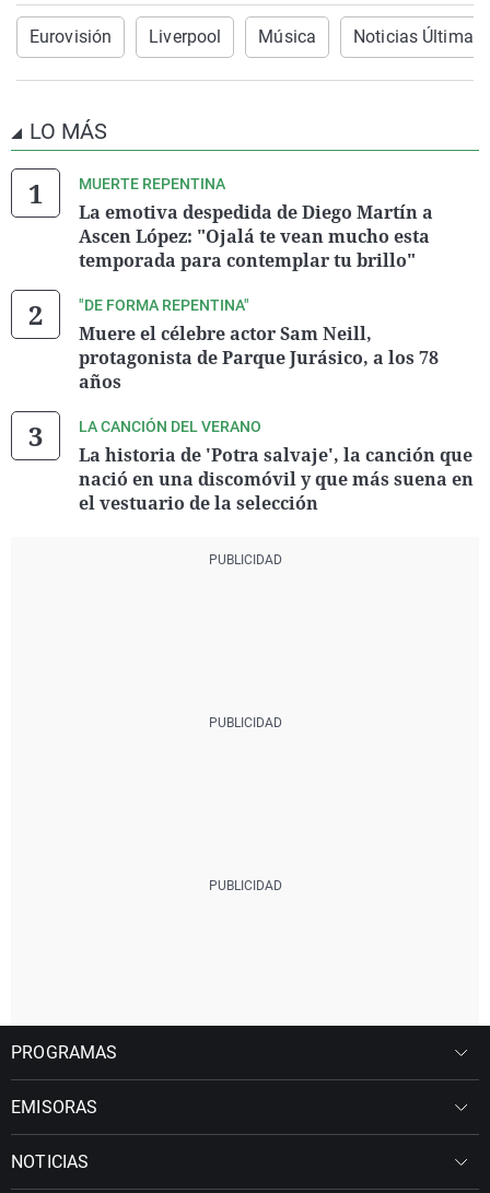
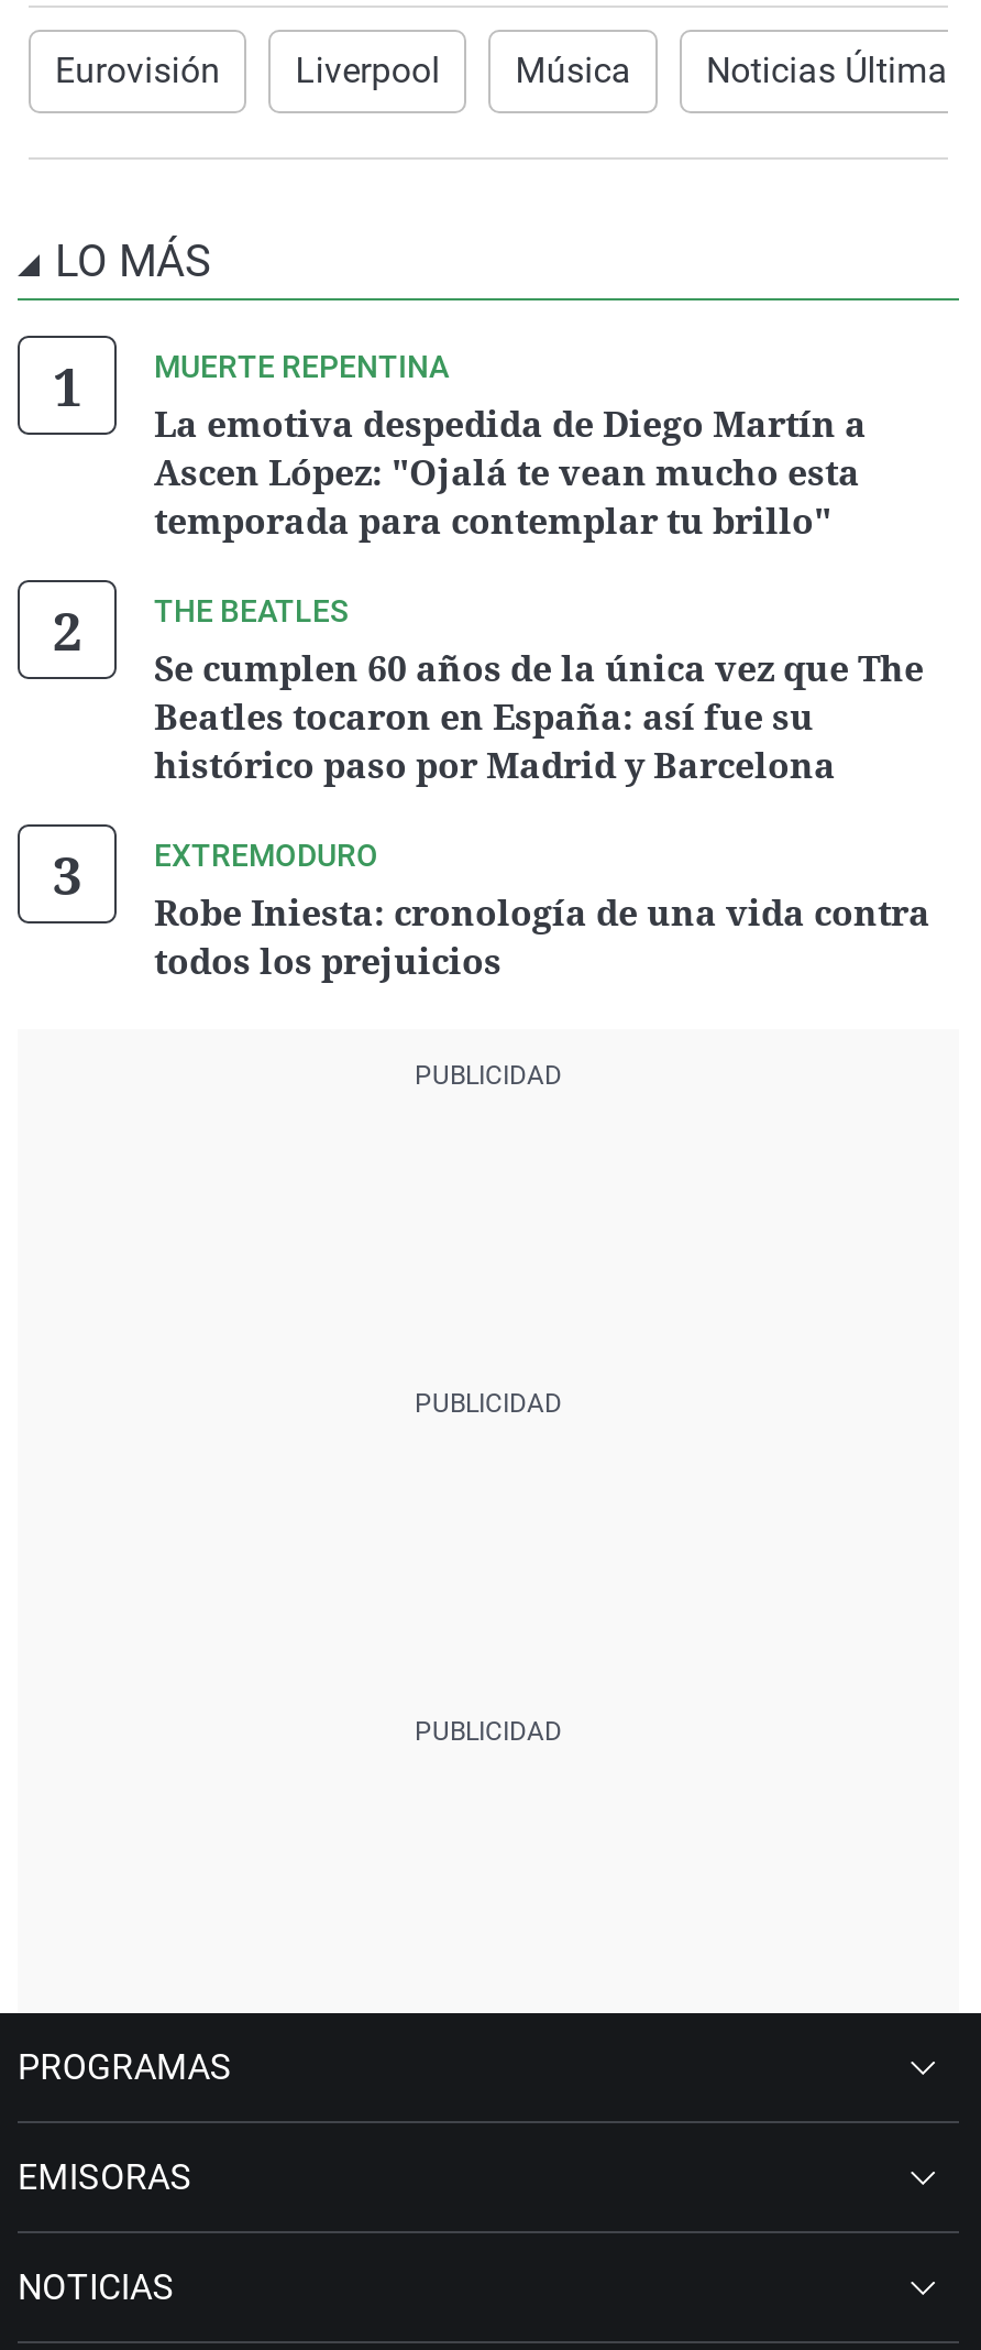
[79,296,439,394] "DE FORMA REPENTINA" | Muere el célebre actor Sam Neill, | protagonista de Parque Jurásico, a los 78 | años -> [154,593,924,789] THE BEATLES | Se cumplen 60 años de la única vez que The | Beatles tocaron en España: así fue su | histórico paso por Madrid y Barcelona
[79,418,474,515] LA CANCIÓN DEL VERANO | La historia de 'Potra salvaje', la canción que | nació en una discomóvil y que más suena en | el vestuario de la selección -> [154,838,930,985] EXTREMODURO | Robe Iniesta: cronología de una vida contra | todos los prejuicios

